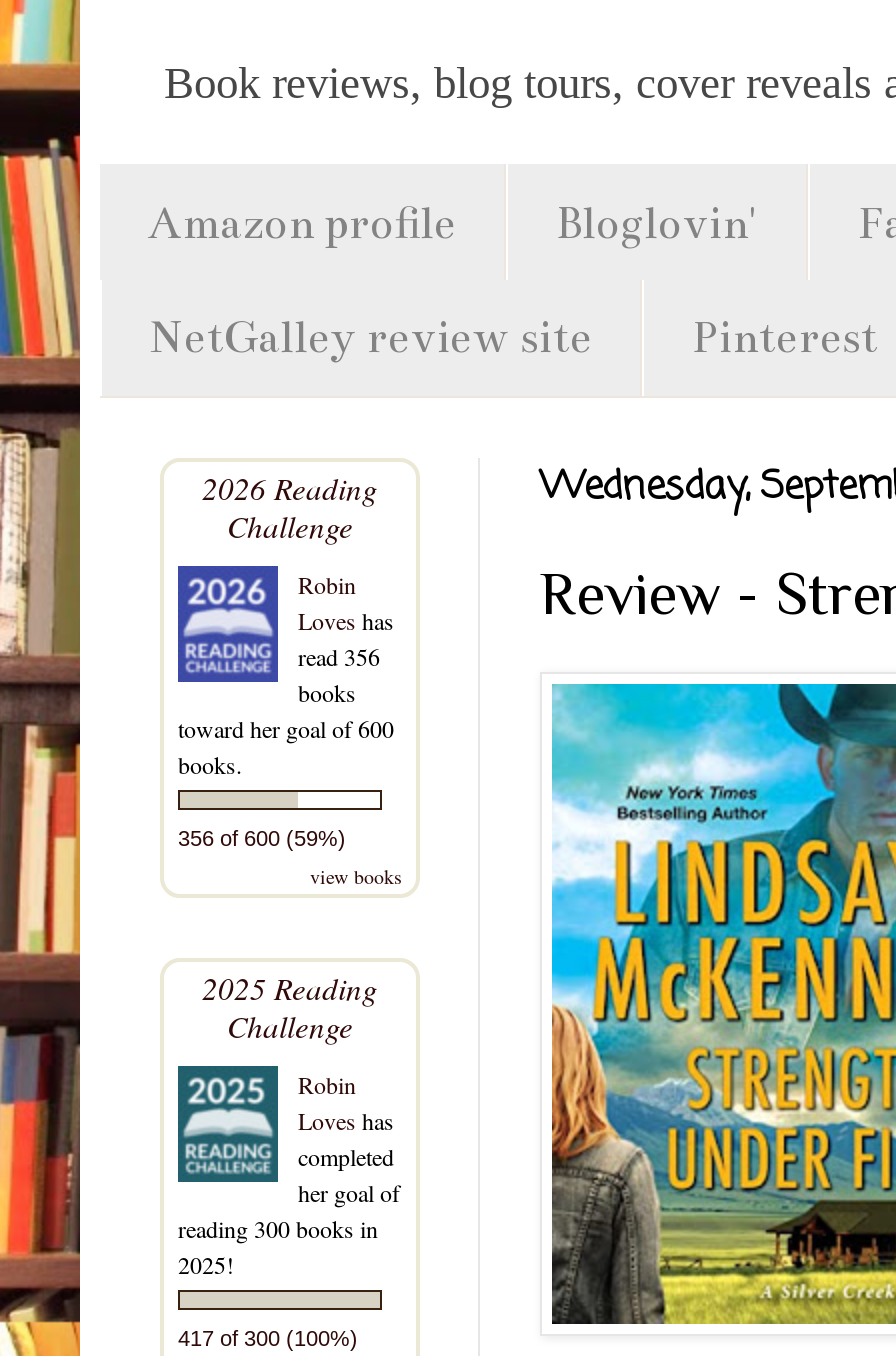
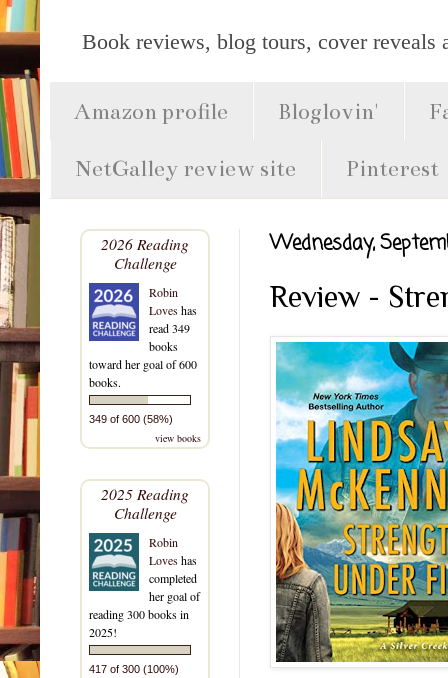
[298,640,380,672] read 356 -> [149,320,190,336] read 349
[178,826,346,850] 356 of 600 (59%) -> [89,413,173,425] 349 of 600 (58%)

